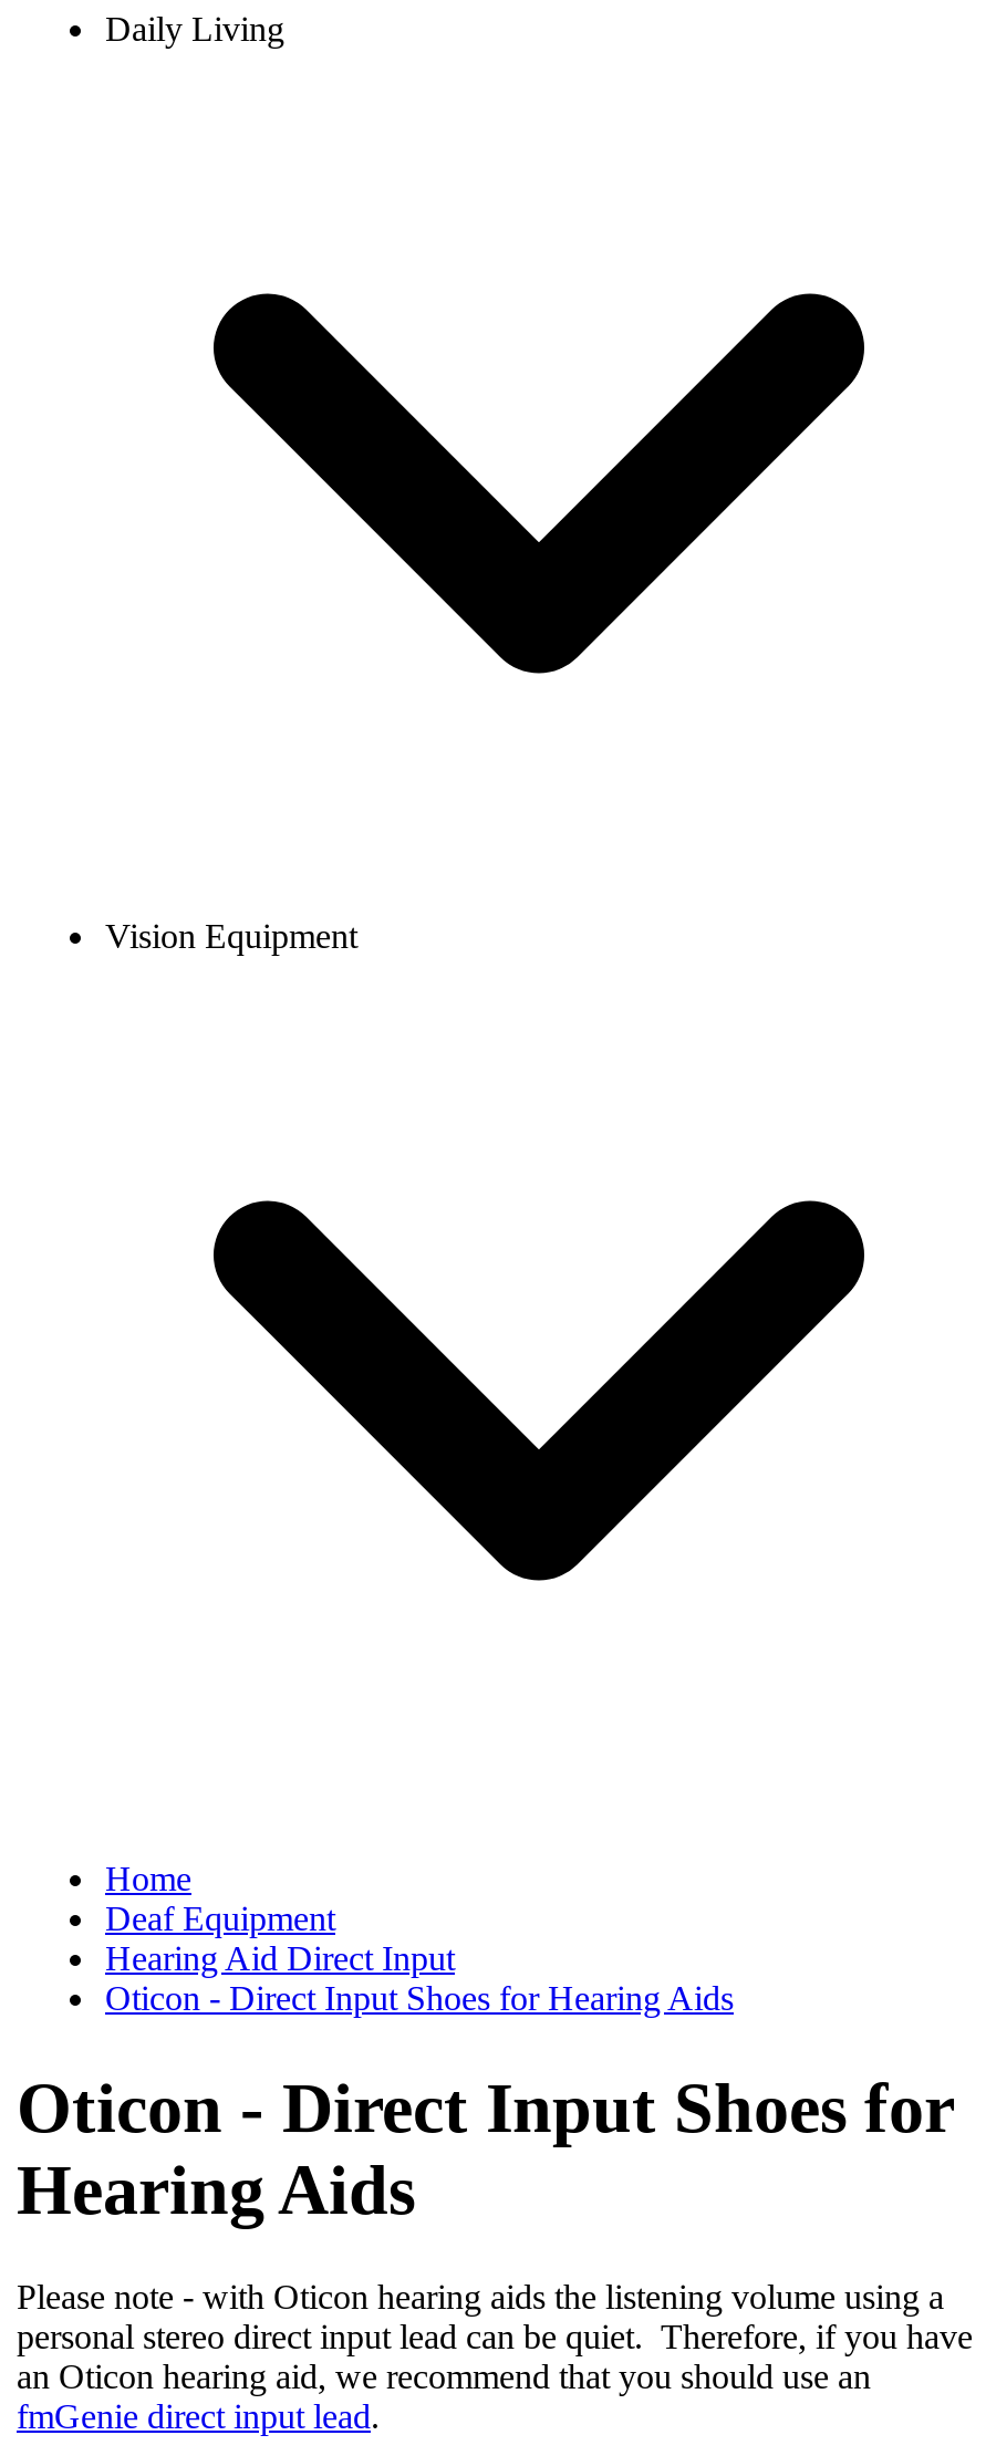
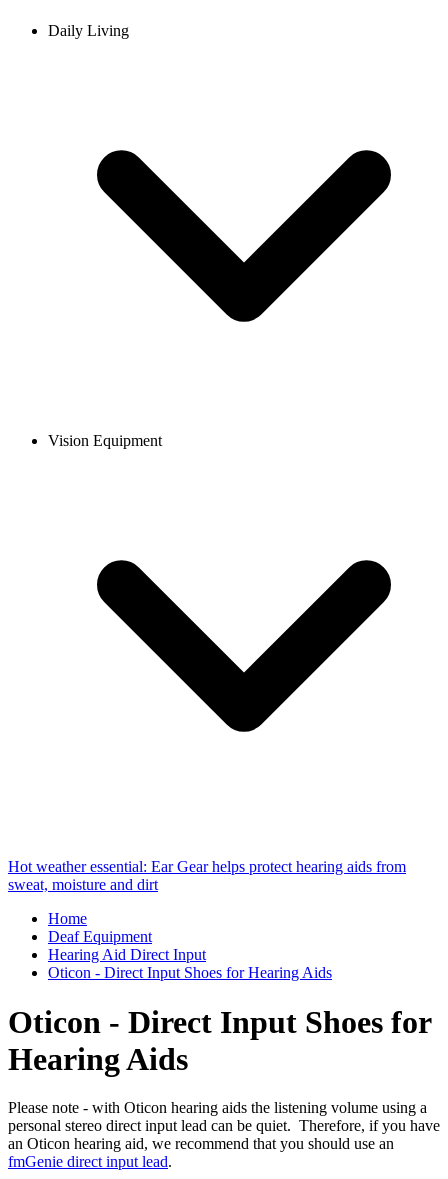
none -> [8,858,406,893] Hot weather essential: Ear Gear helps protect hearing aids from | sweat, moisture and dirt

